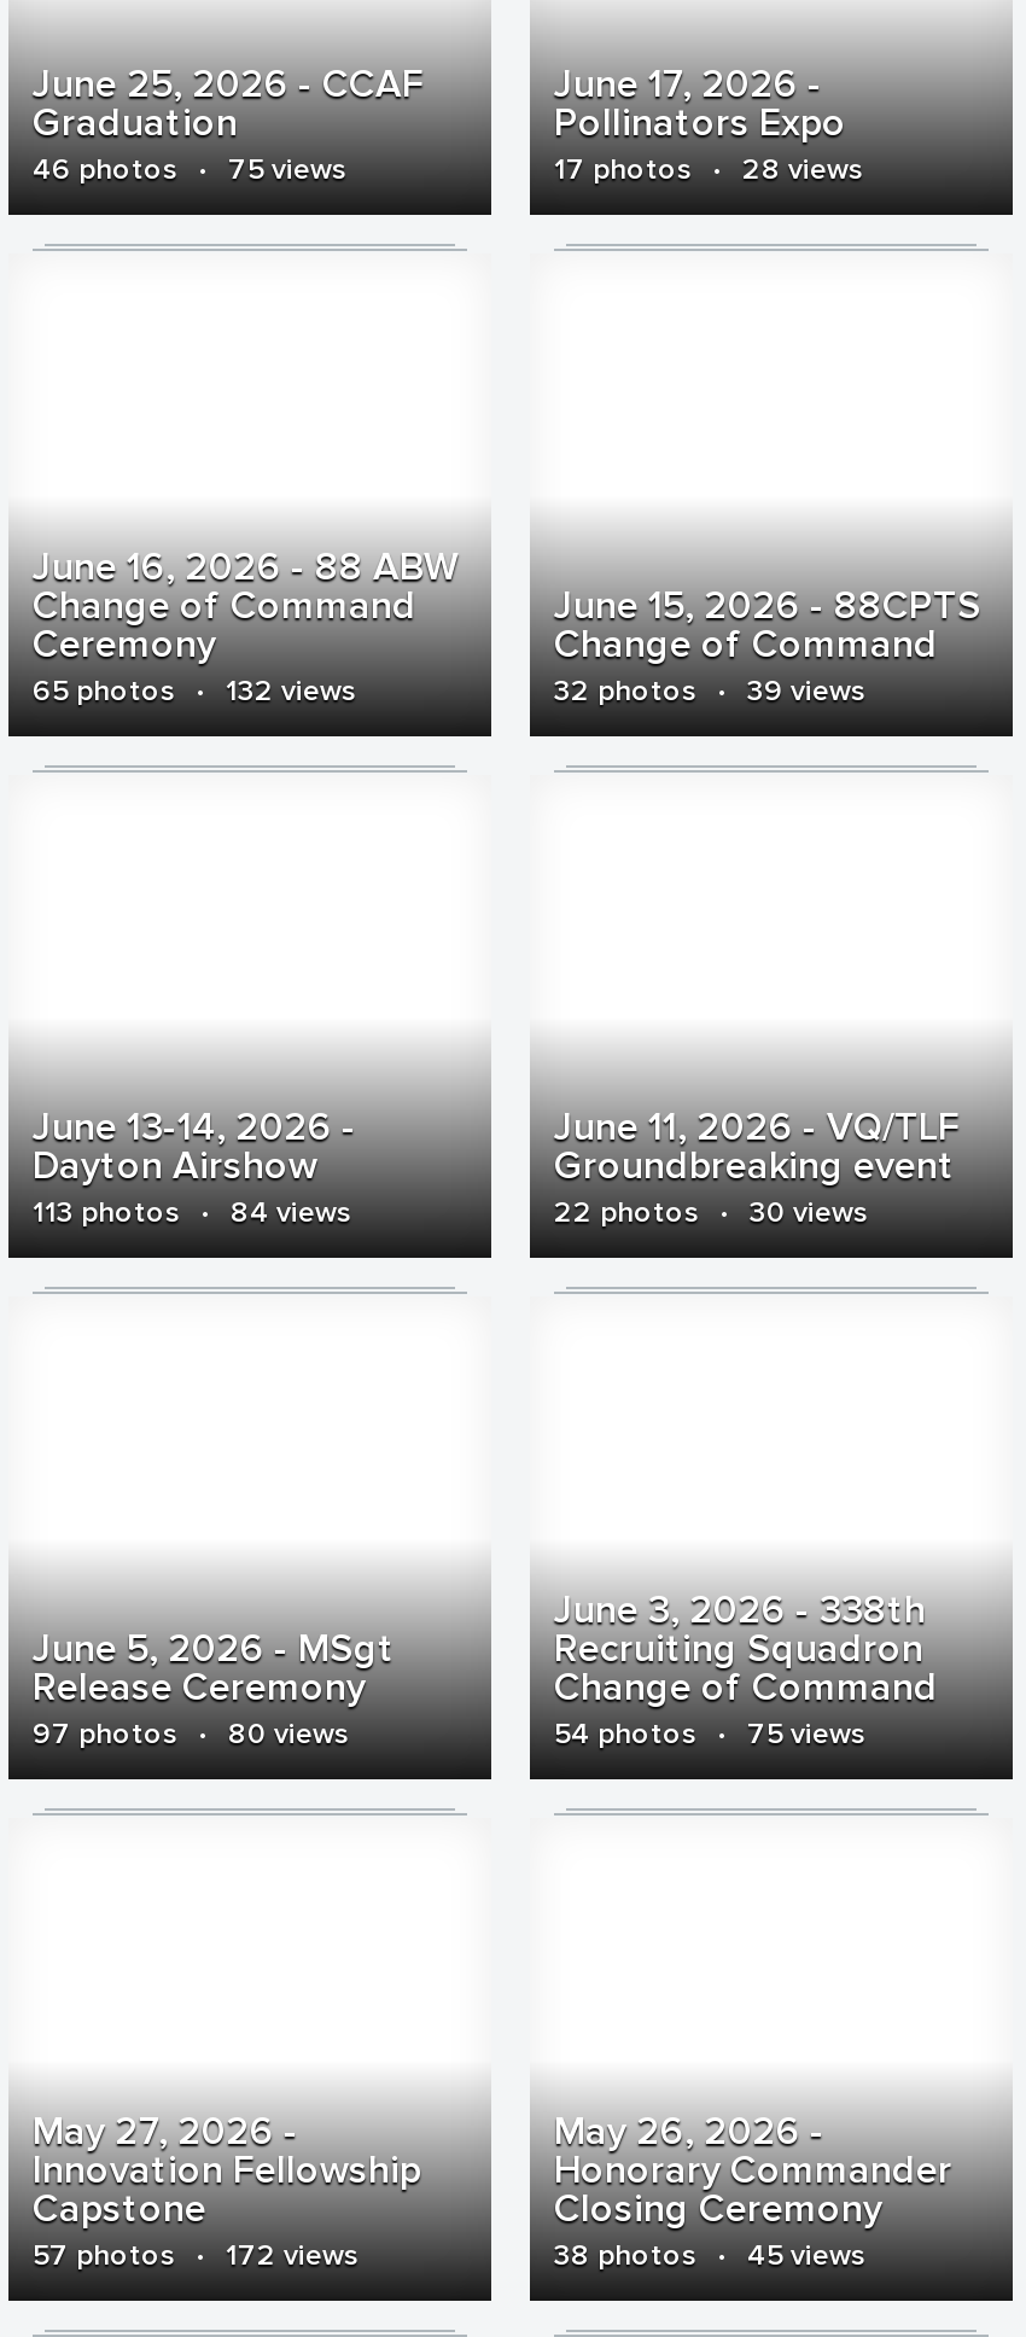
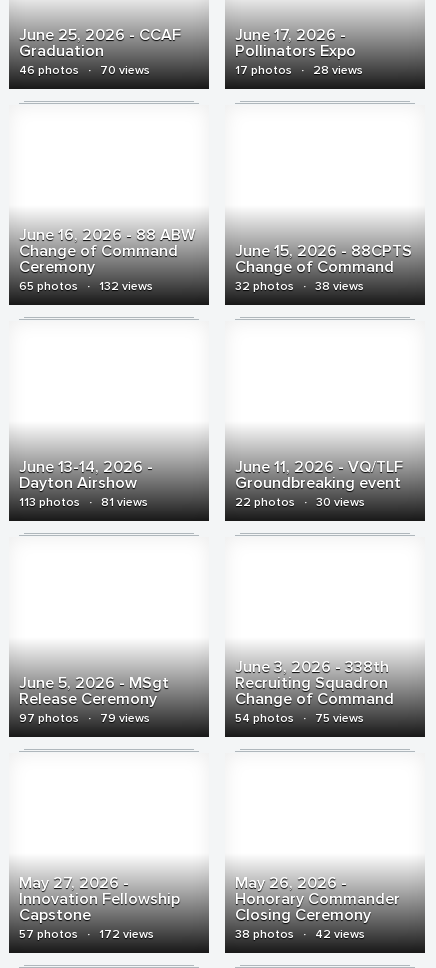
[33,152,346,188] 46 photos · 75 views -> [19,63,150,78] 46 photos · 70 views
[554,674,865,710] 32 photos · 39 views -> [235,279,364,294] 32 photos · 38 views
[33,1195,351,1231] 113 photos · 84 views -> [19,495,148,510] 113 photos · 81 views
[33,1717,349,1753] 97 photos · 80 views -> [19,711,150,726] 97 photos · 79 views
[554,2238,865,2274] 38 photos · 45 views -> [235,927,365,942] 38 photos · 42 views

